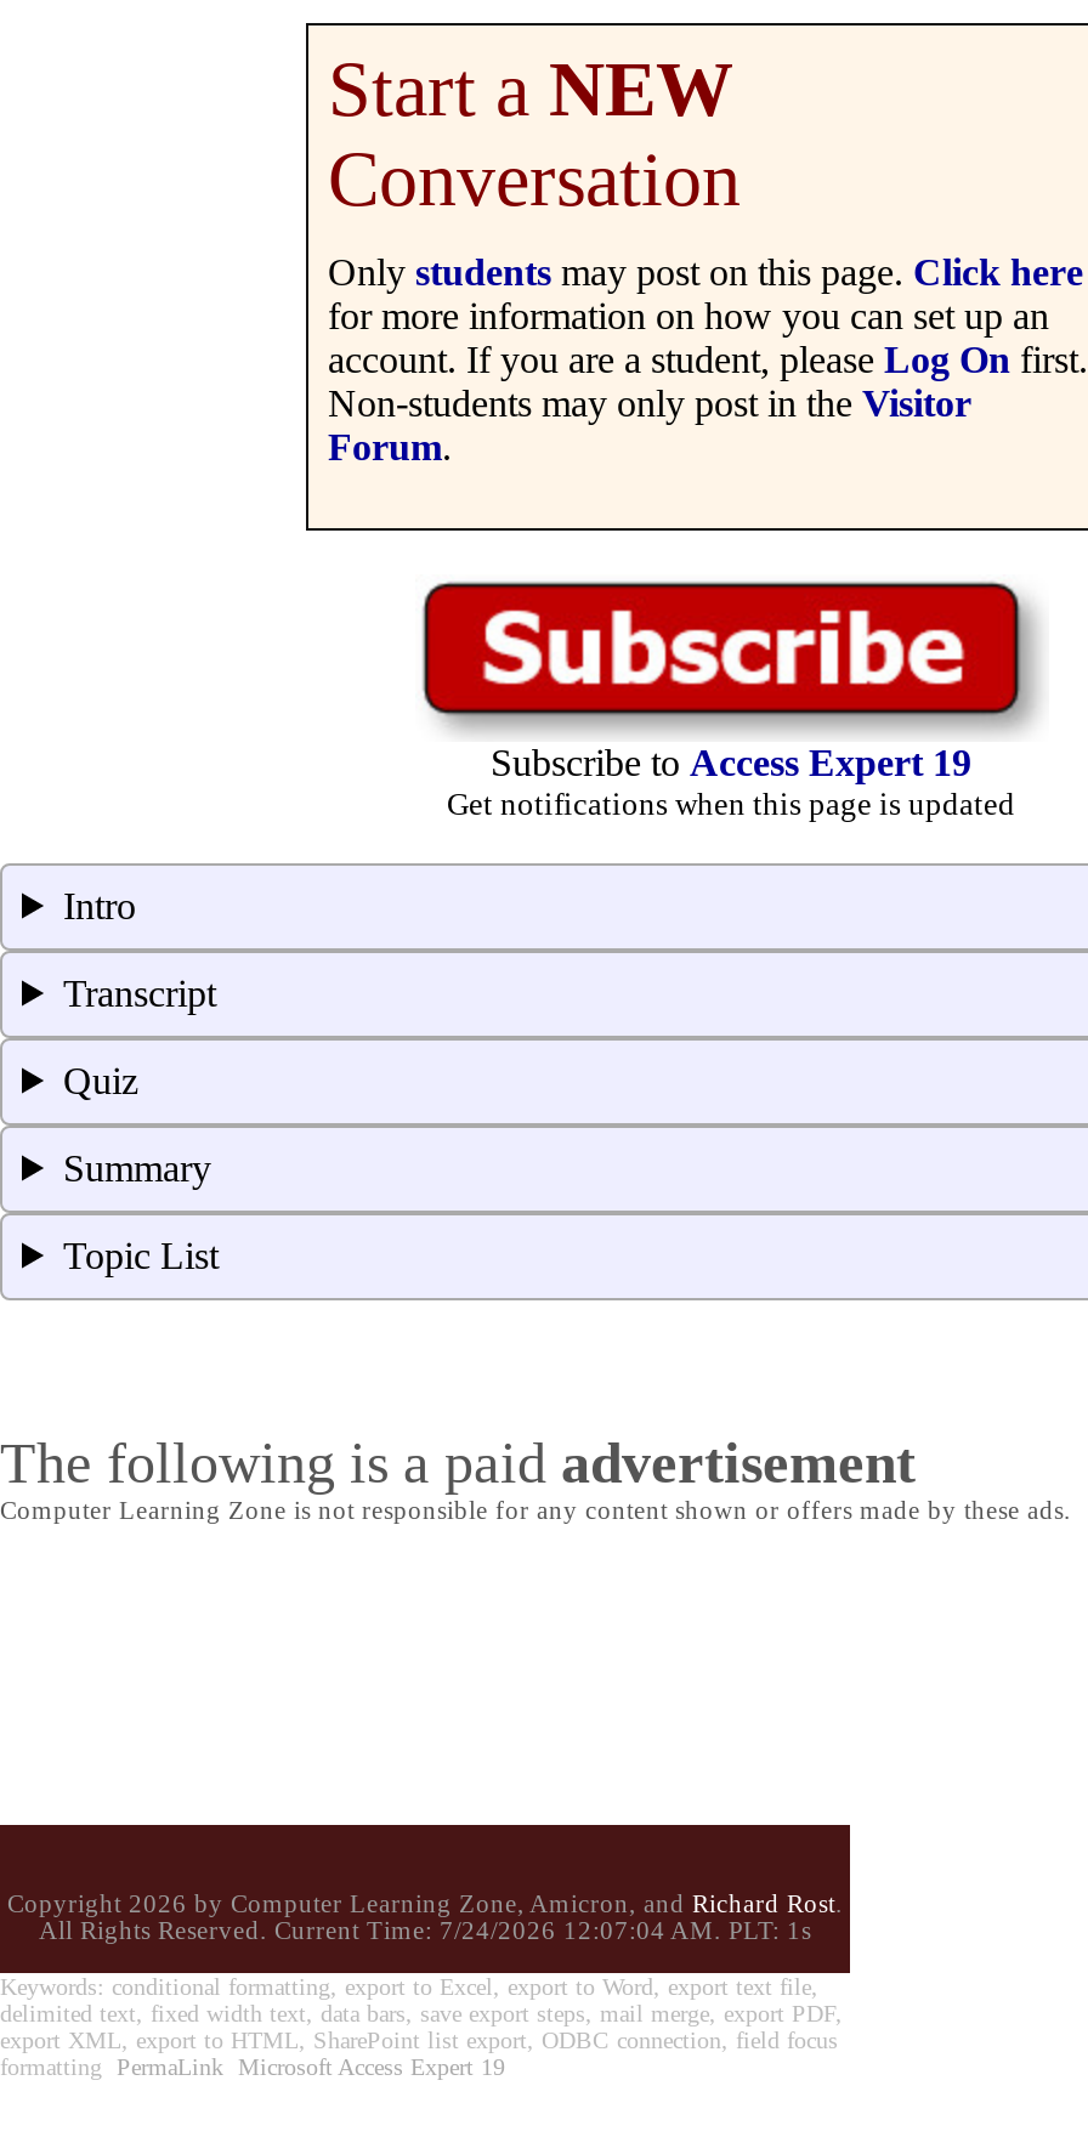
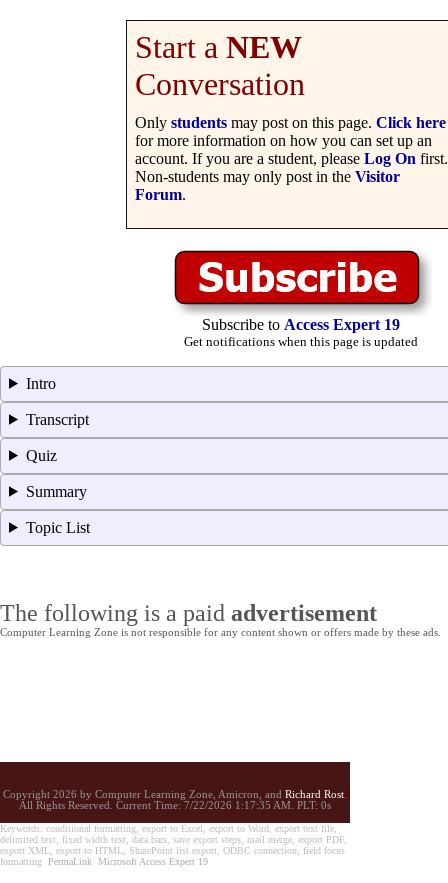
[39,1917,811,1944] All Rights Reserved. Current Time: 7/24/2026 12:07:04 AM. PLT: 1s -> [19,800,331,811] All Rights Reserved. Current Time: 7/22/2026 1:17:35 AM. PLT: 0s

